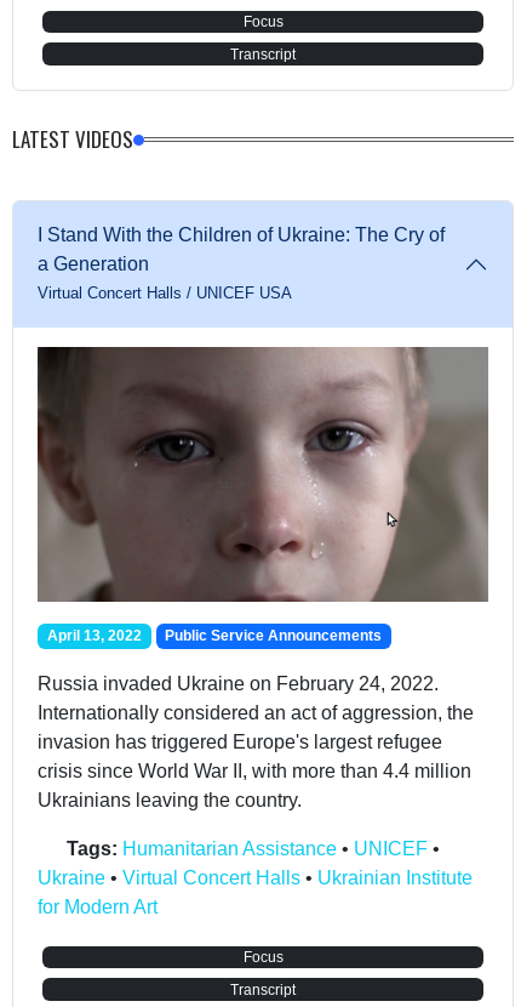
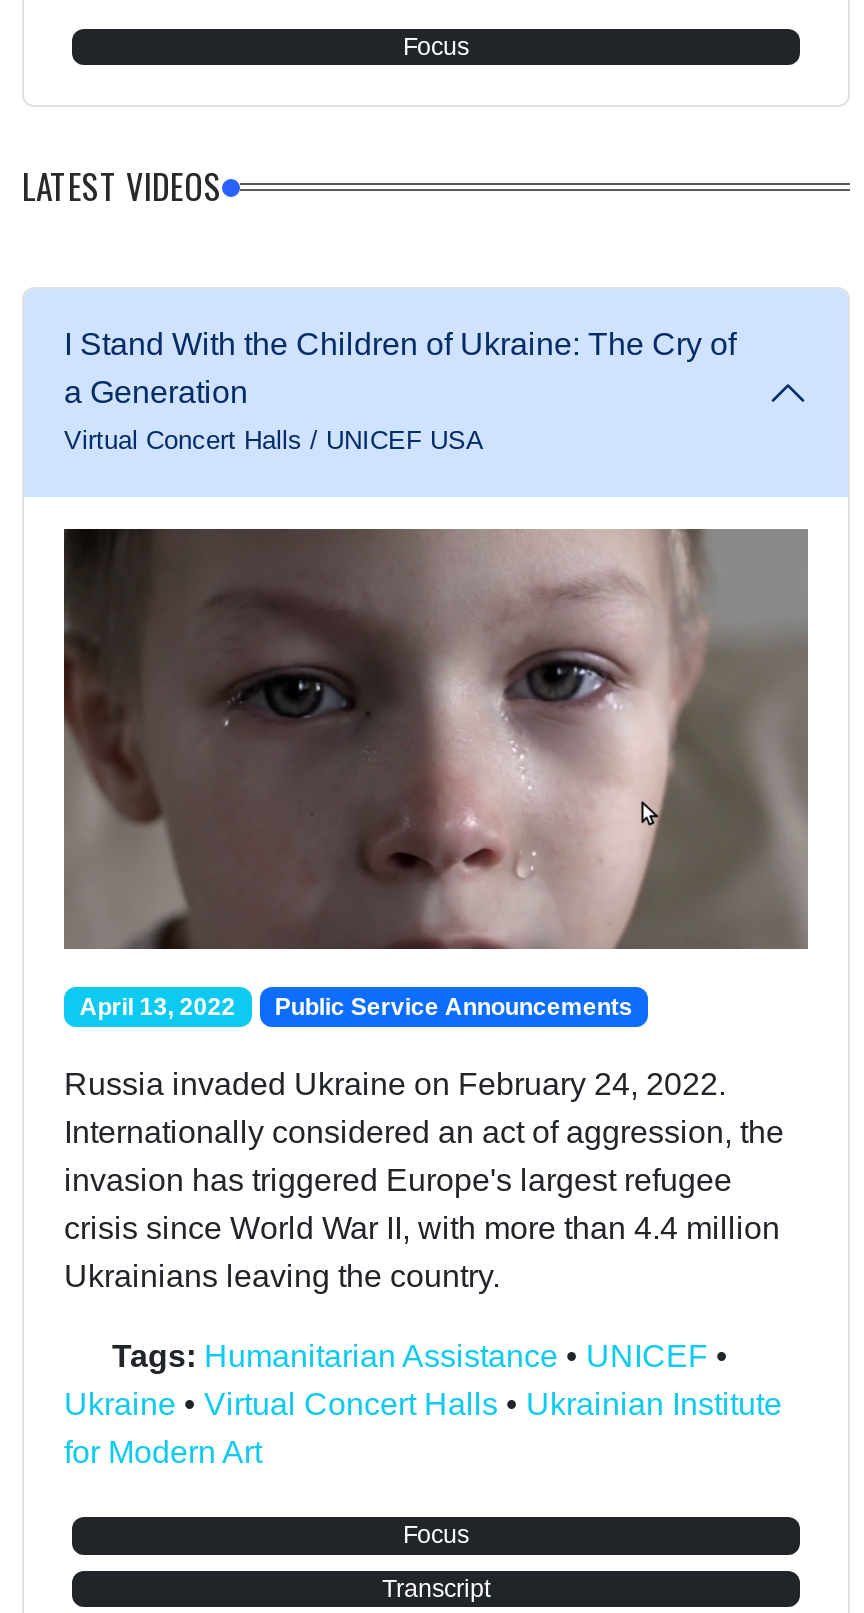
[230,46,296,63] Transcript -> none

